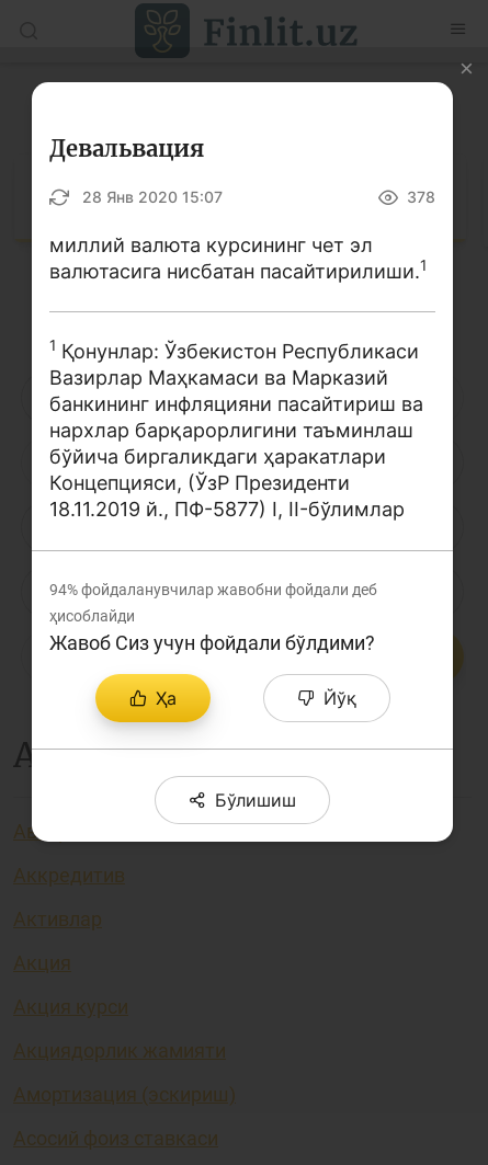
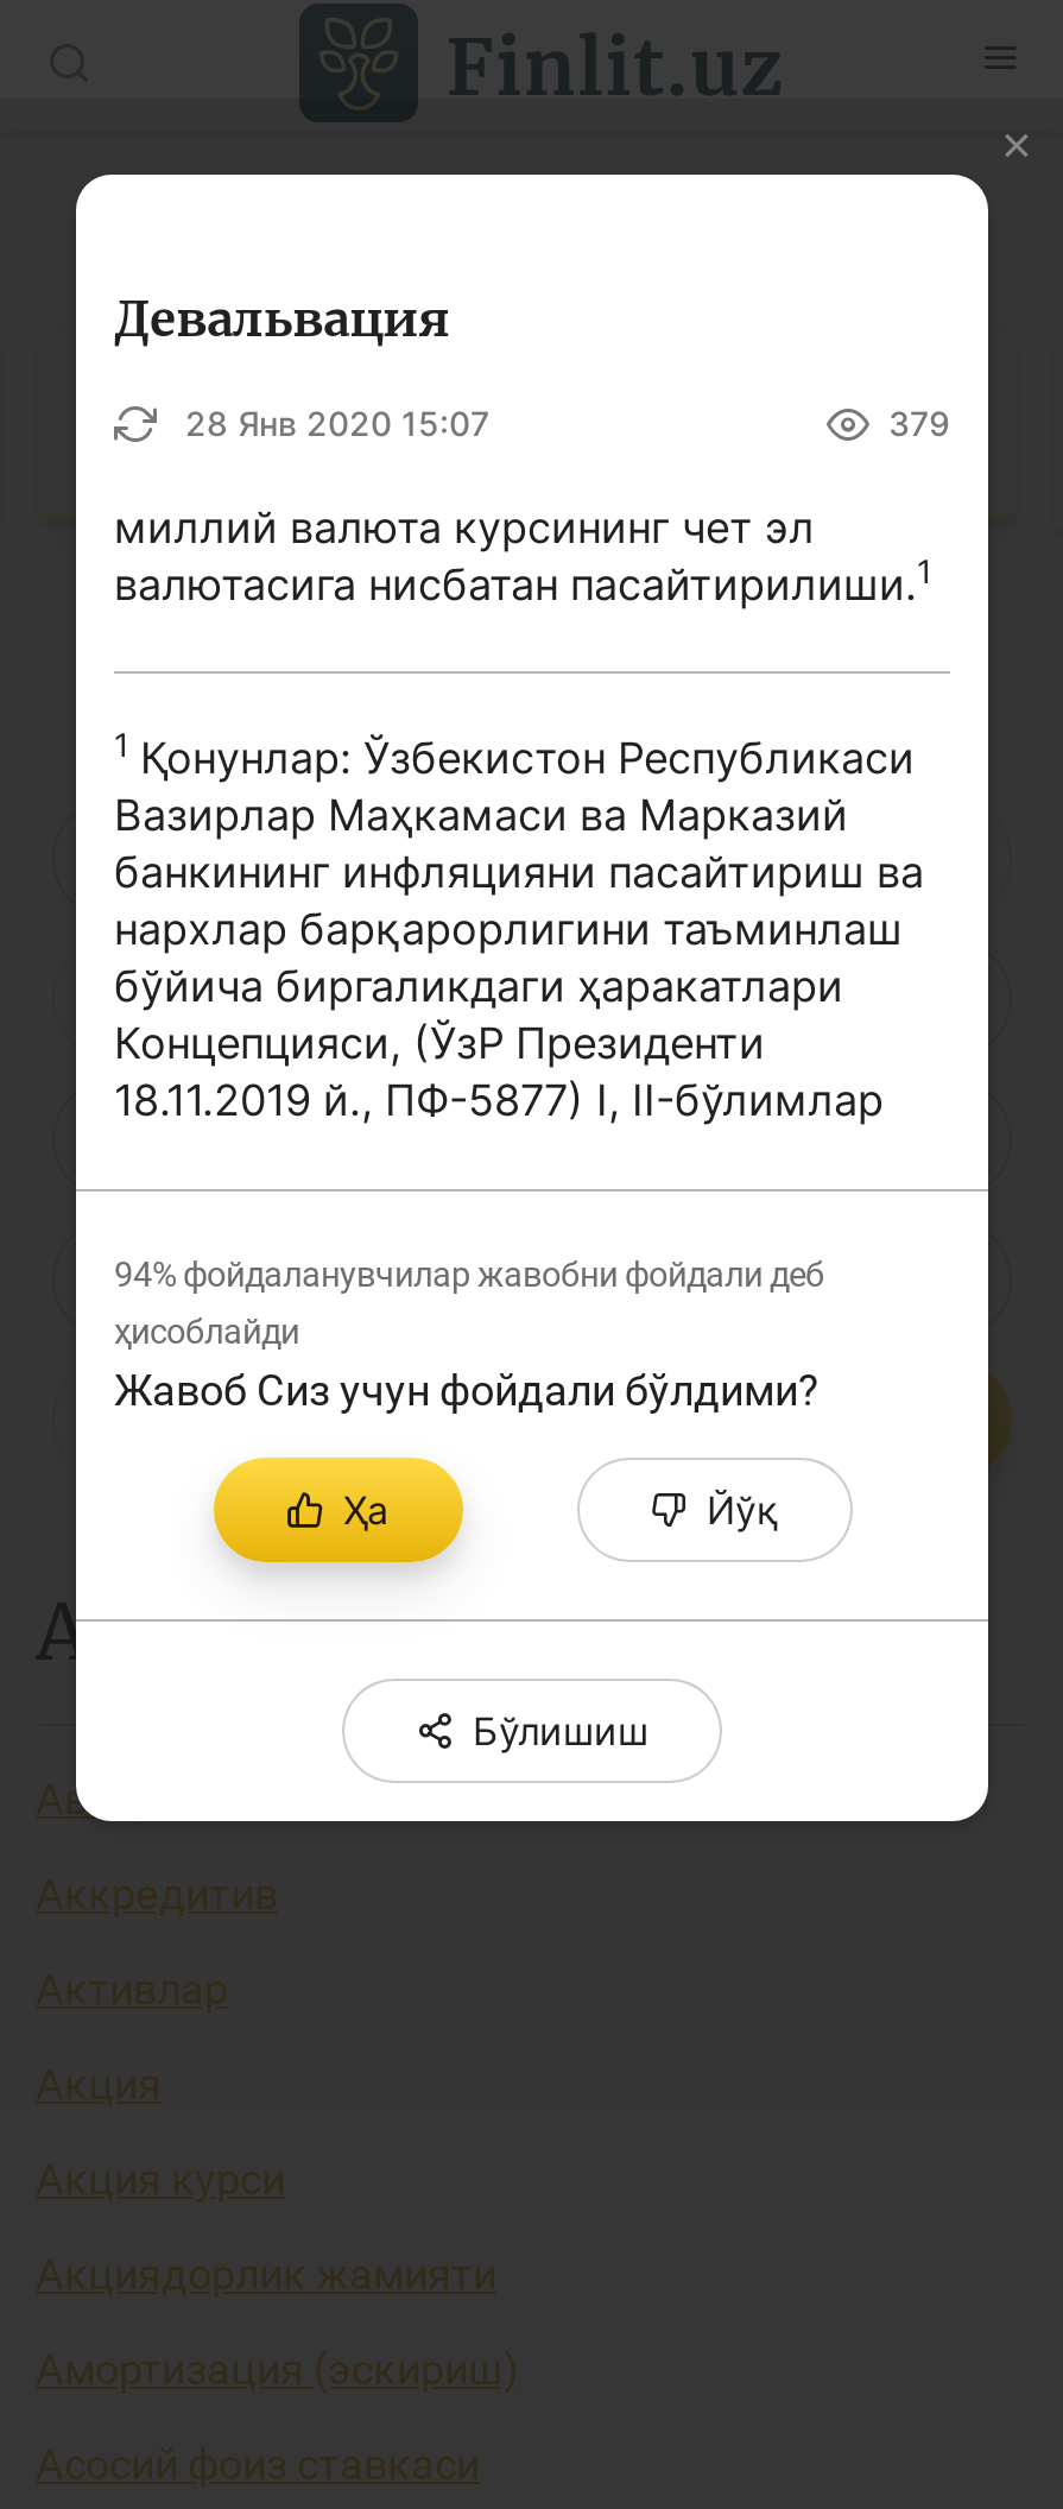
[407,187,435,206] 378 -> [888,403,950,443] 379

